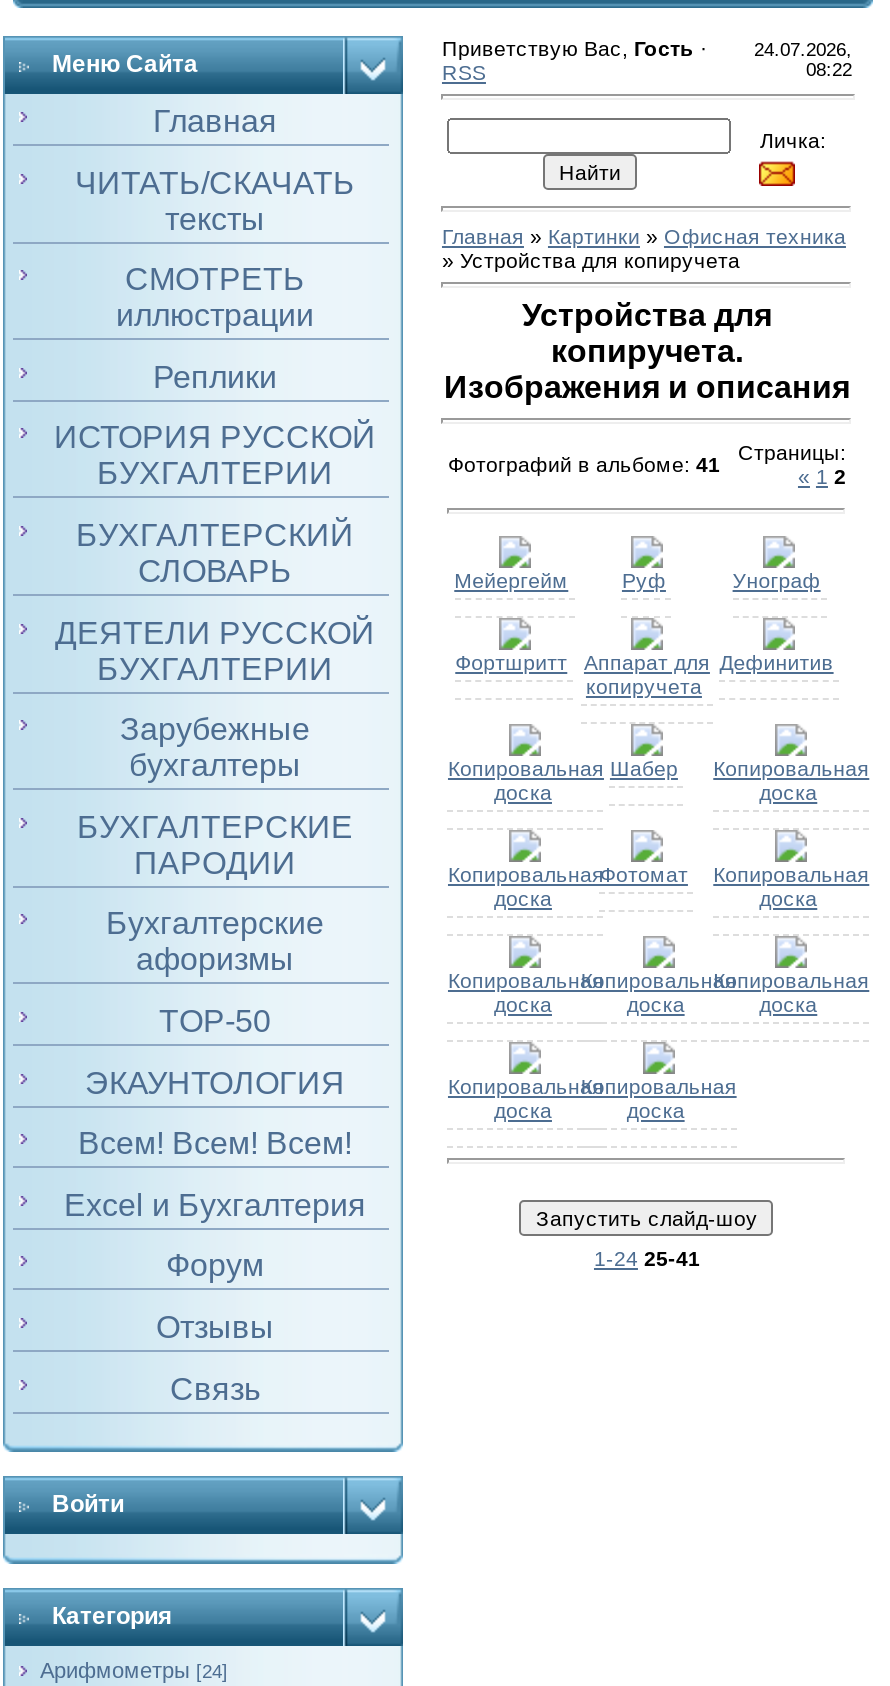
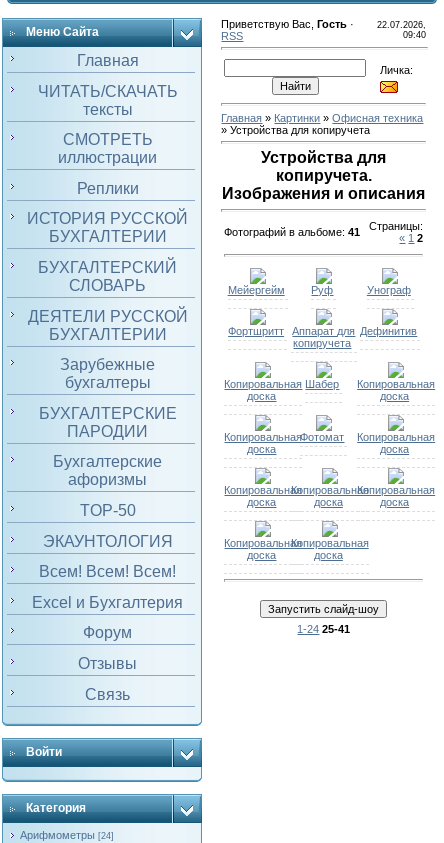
[754,40,852,60] 24.07.2026, -> [377,20,426,30] 22.07.2026,
[806,60,852,80] 08:22 -> [403,30,426,40] 09:40

